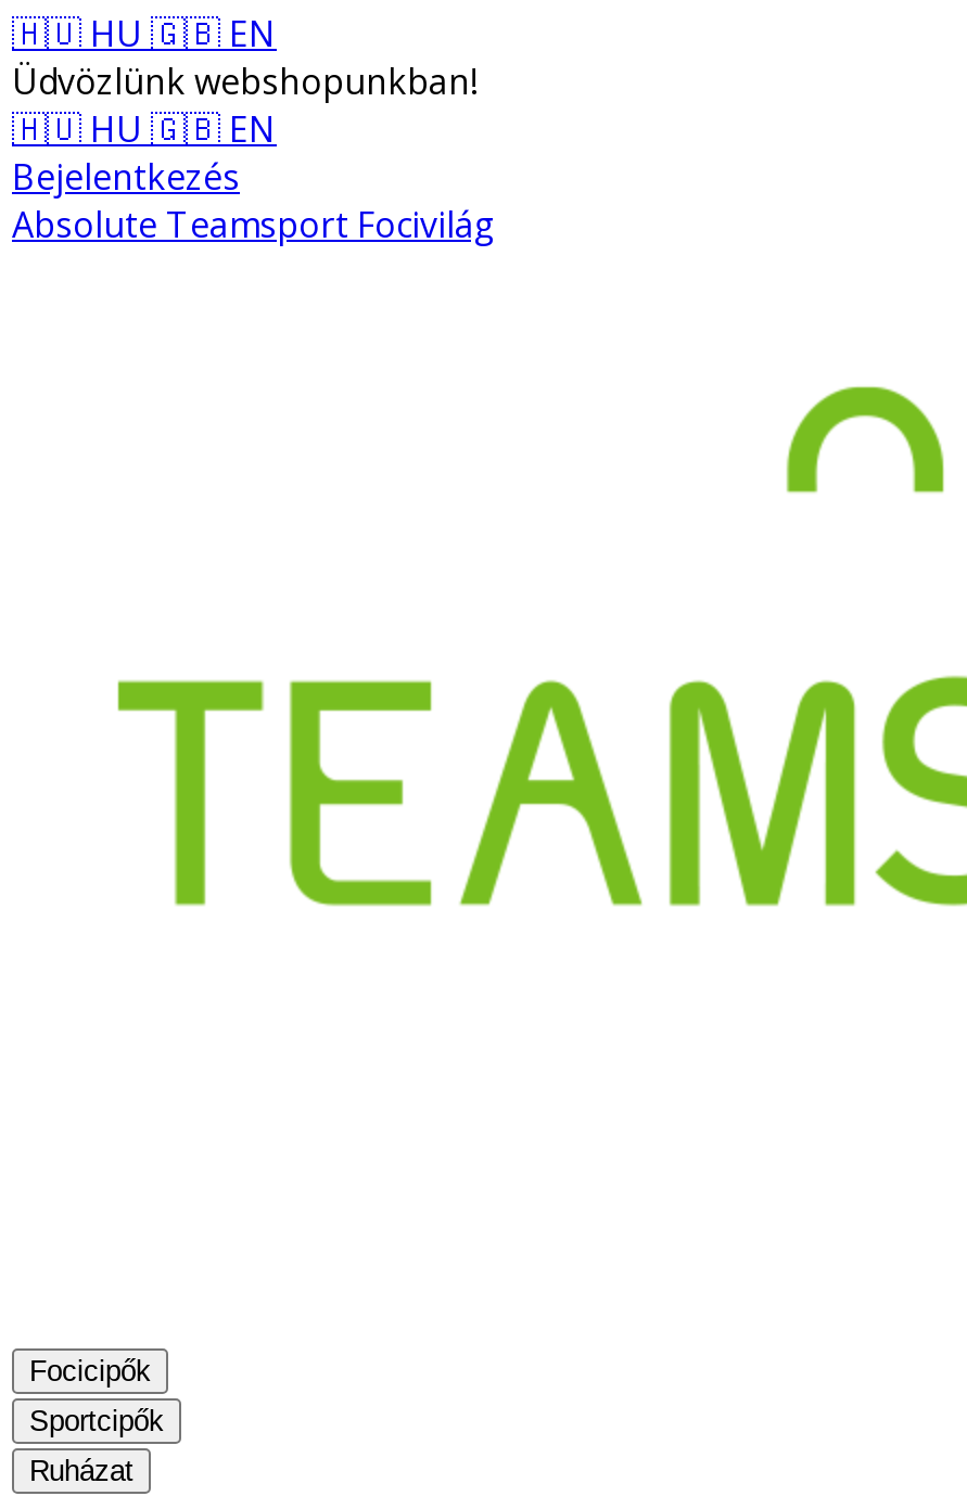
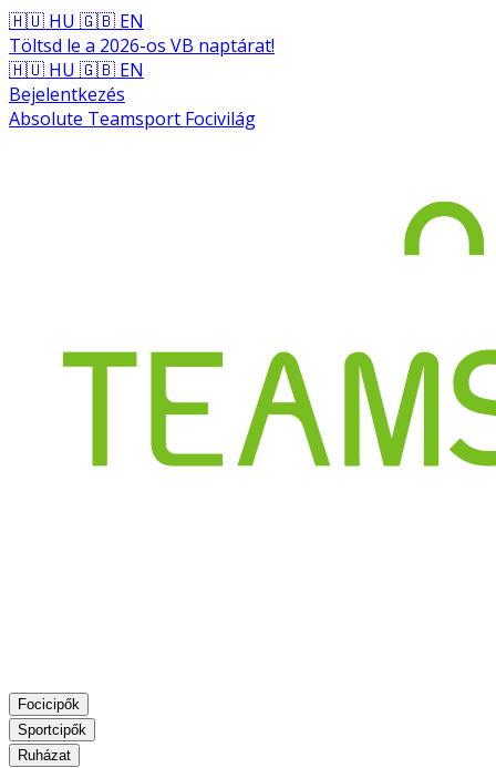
[12,57,476,105] Üdvözlünk webshopunkban! -> [9,33,275,58] Töltsd le a 2026-os VB naptárat!

